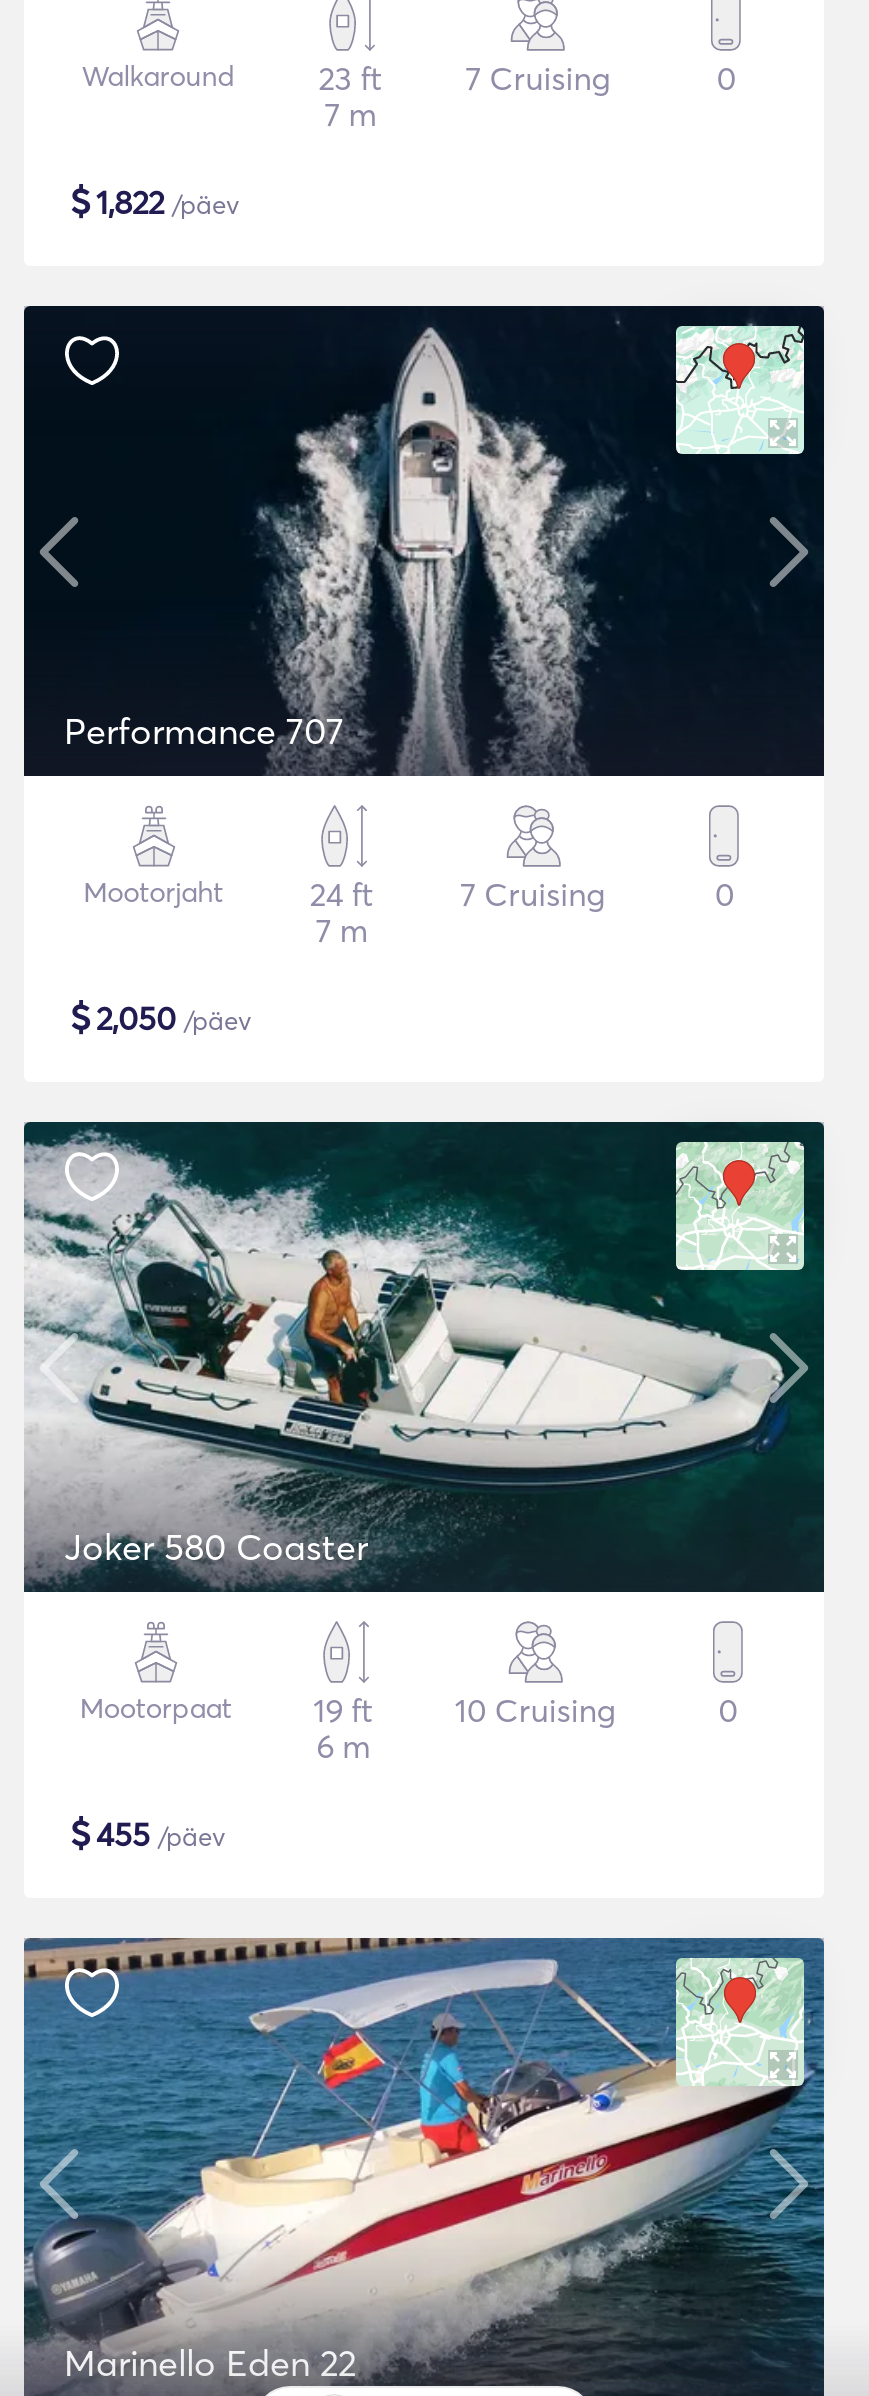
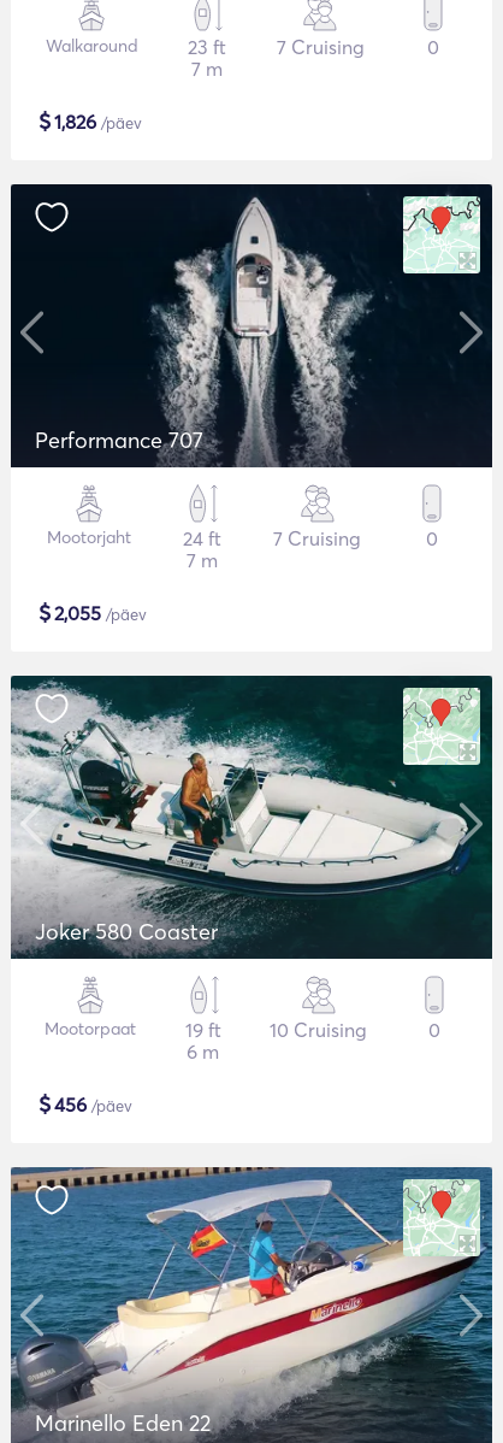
[70,178,240,224] $1,822 /päev -> [39,107,142,135] $1,826 /päev
[70,994,252,1040] $2,050 /päev -> [39,599,147,626] $2,055 /päev
[70,1810,226,1856] $455 /päev -> [39,1090,132,1118] $456 /päev

